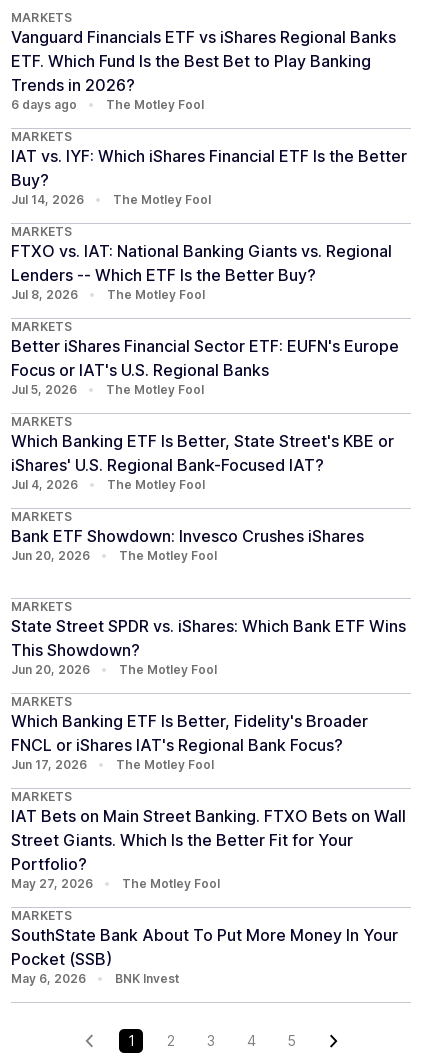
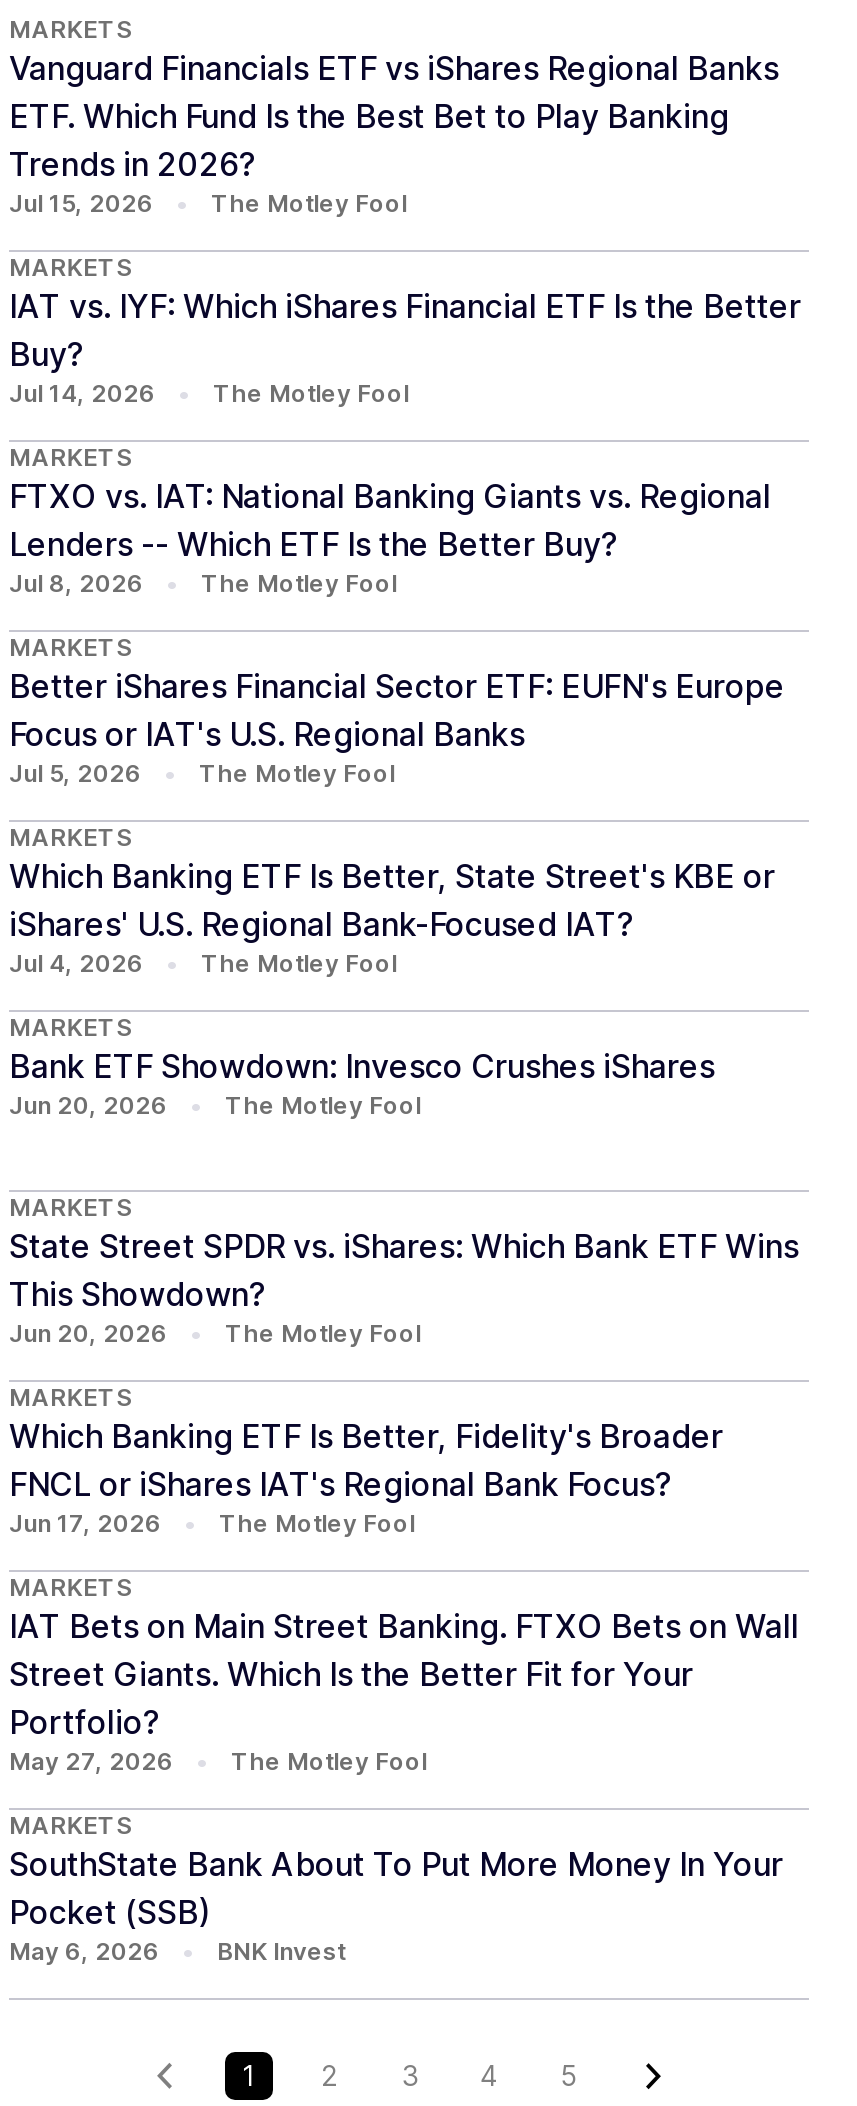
[11,97,77,112] 6 days ago -> [9,188,153,218] Jul 15, 2026

